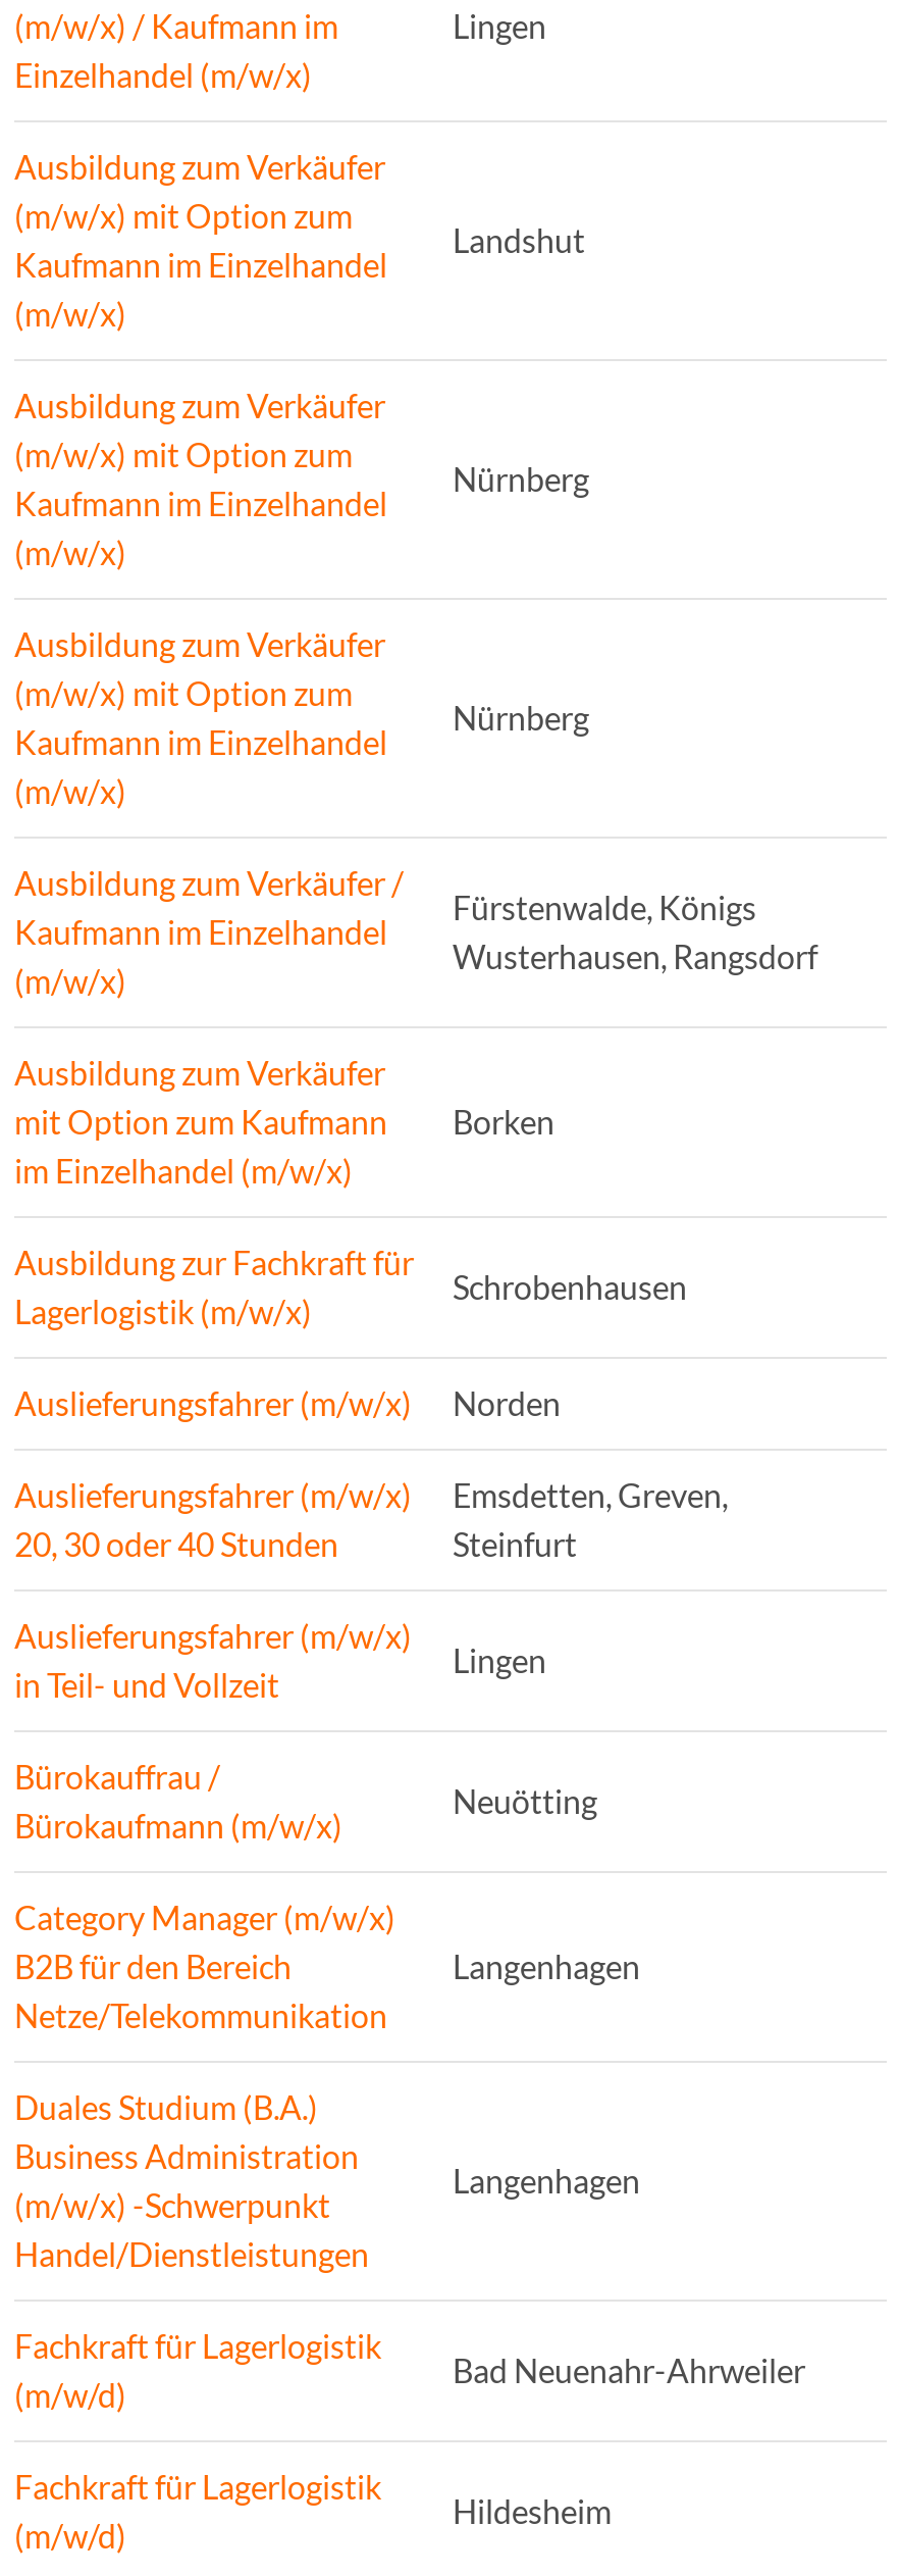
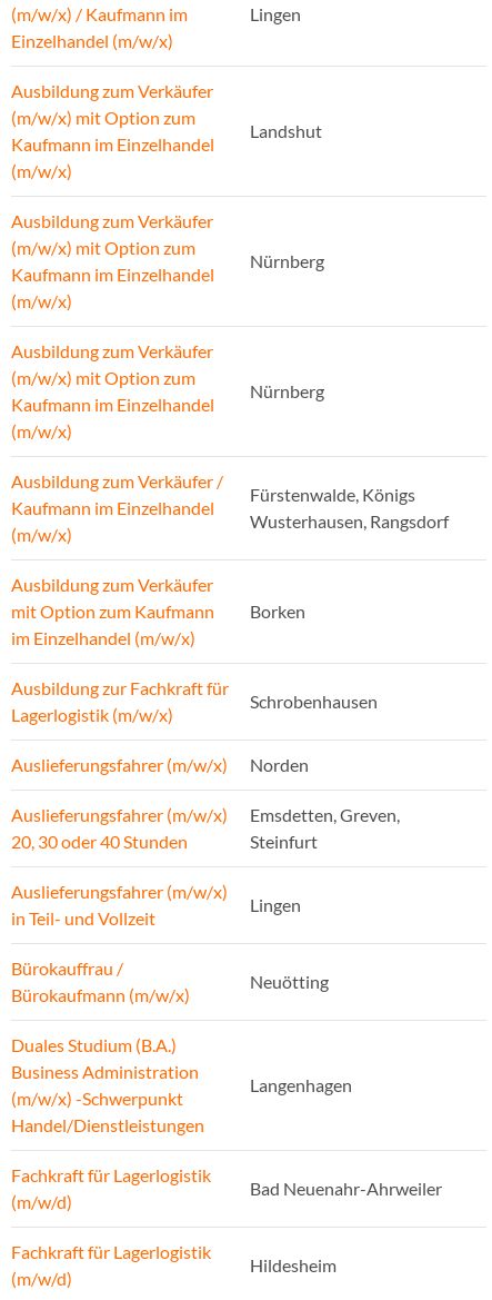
[14,1898,395,2034] Category Manager (m/w/x) | B2B für den Bereich | Netze/Telekommunikation -> none
[453,1947,640,1986] Langenhagen -> none

